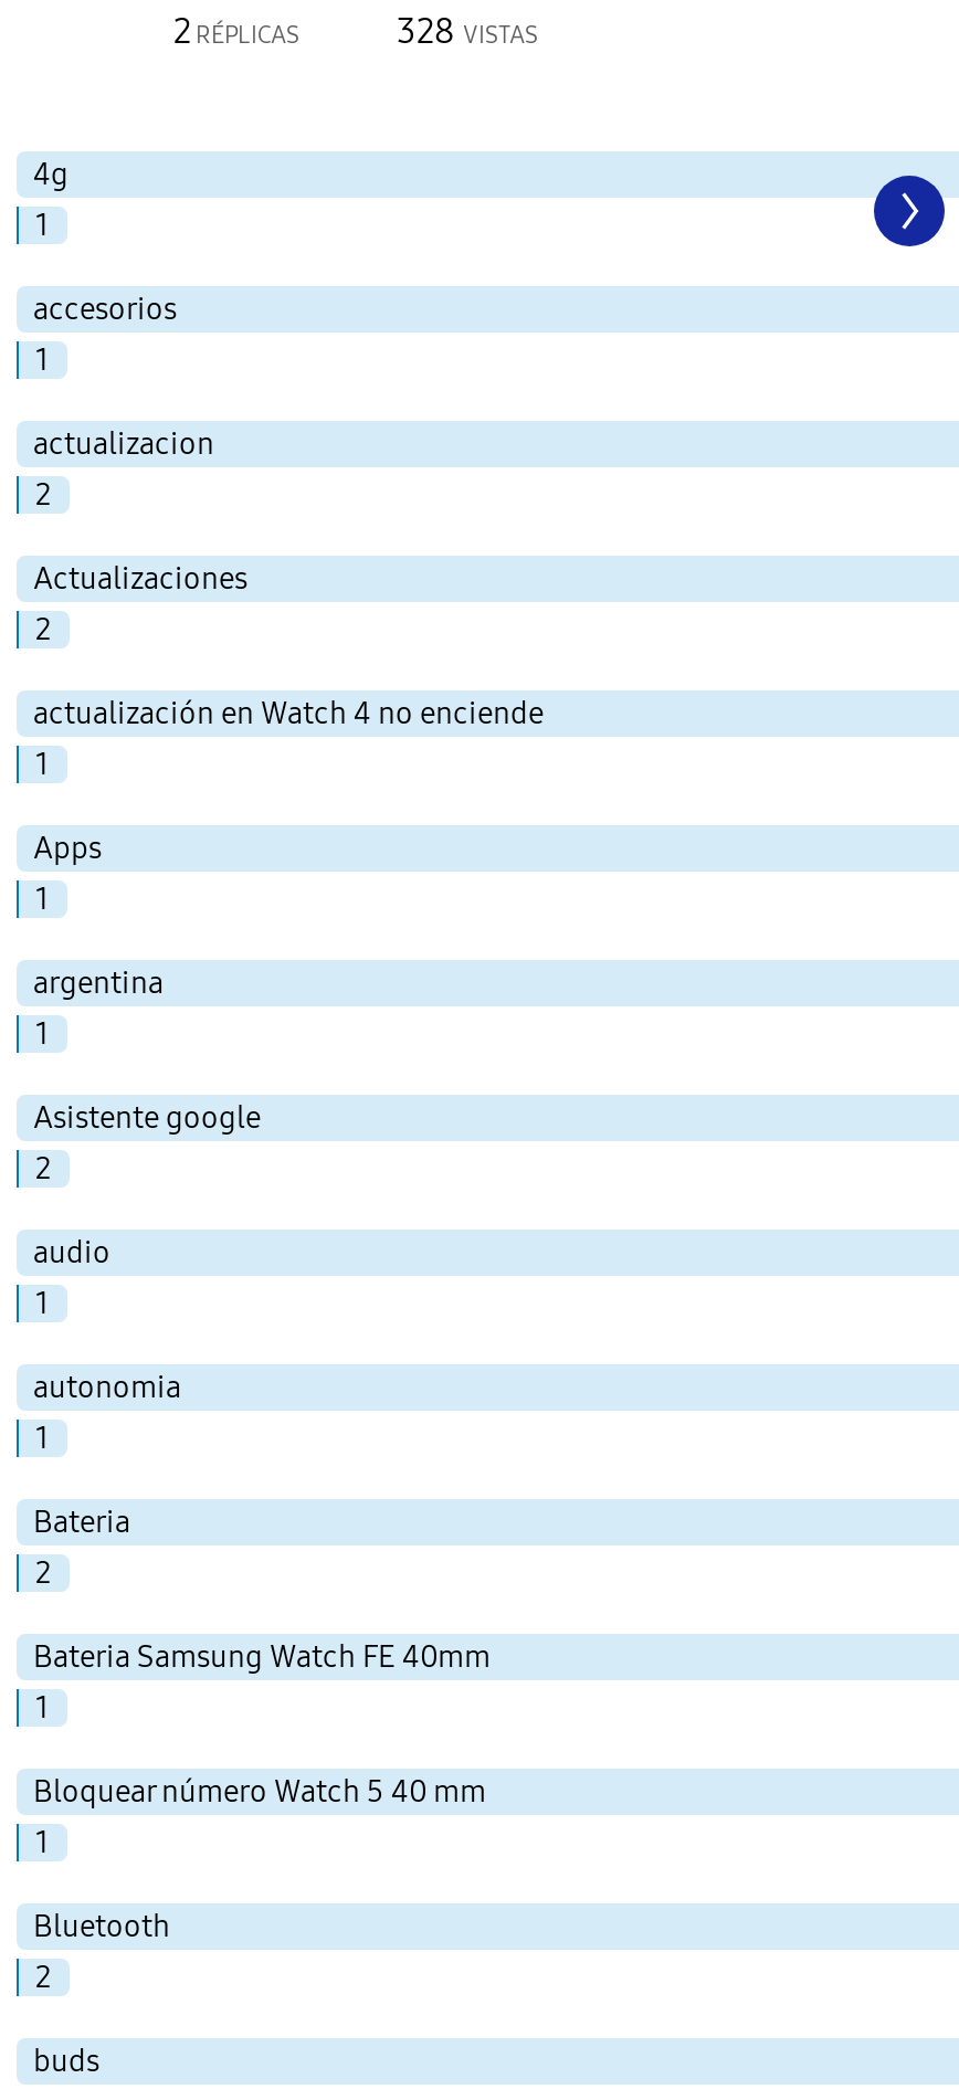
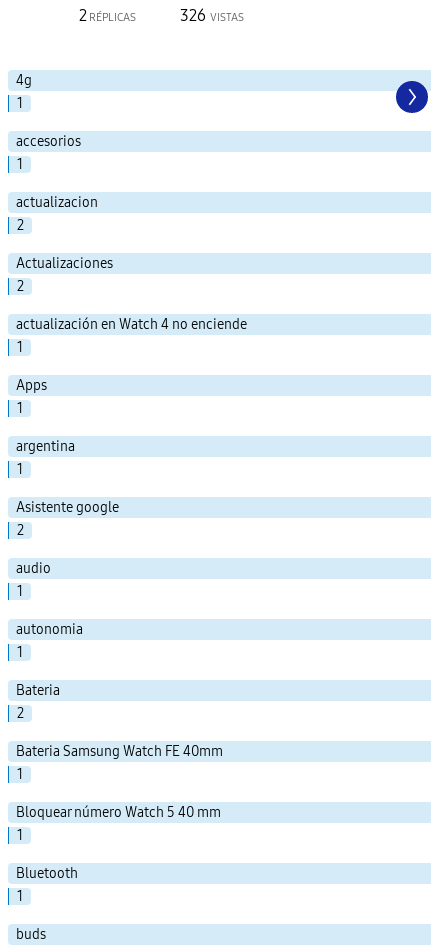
[397,11,538,53] 328 VISTAS -> [180,6,244,25] 326 VISTAS
[35,1958,51,1996] 2 -> [16,888,22,905] 1

